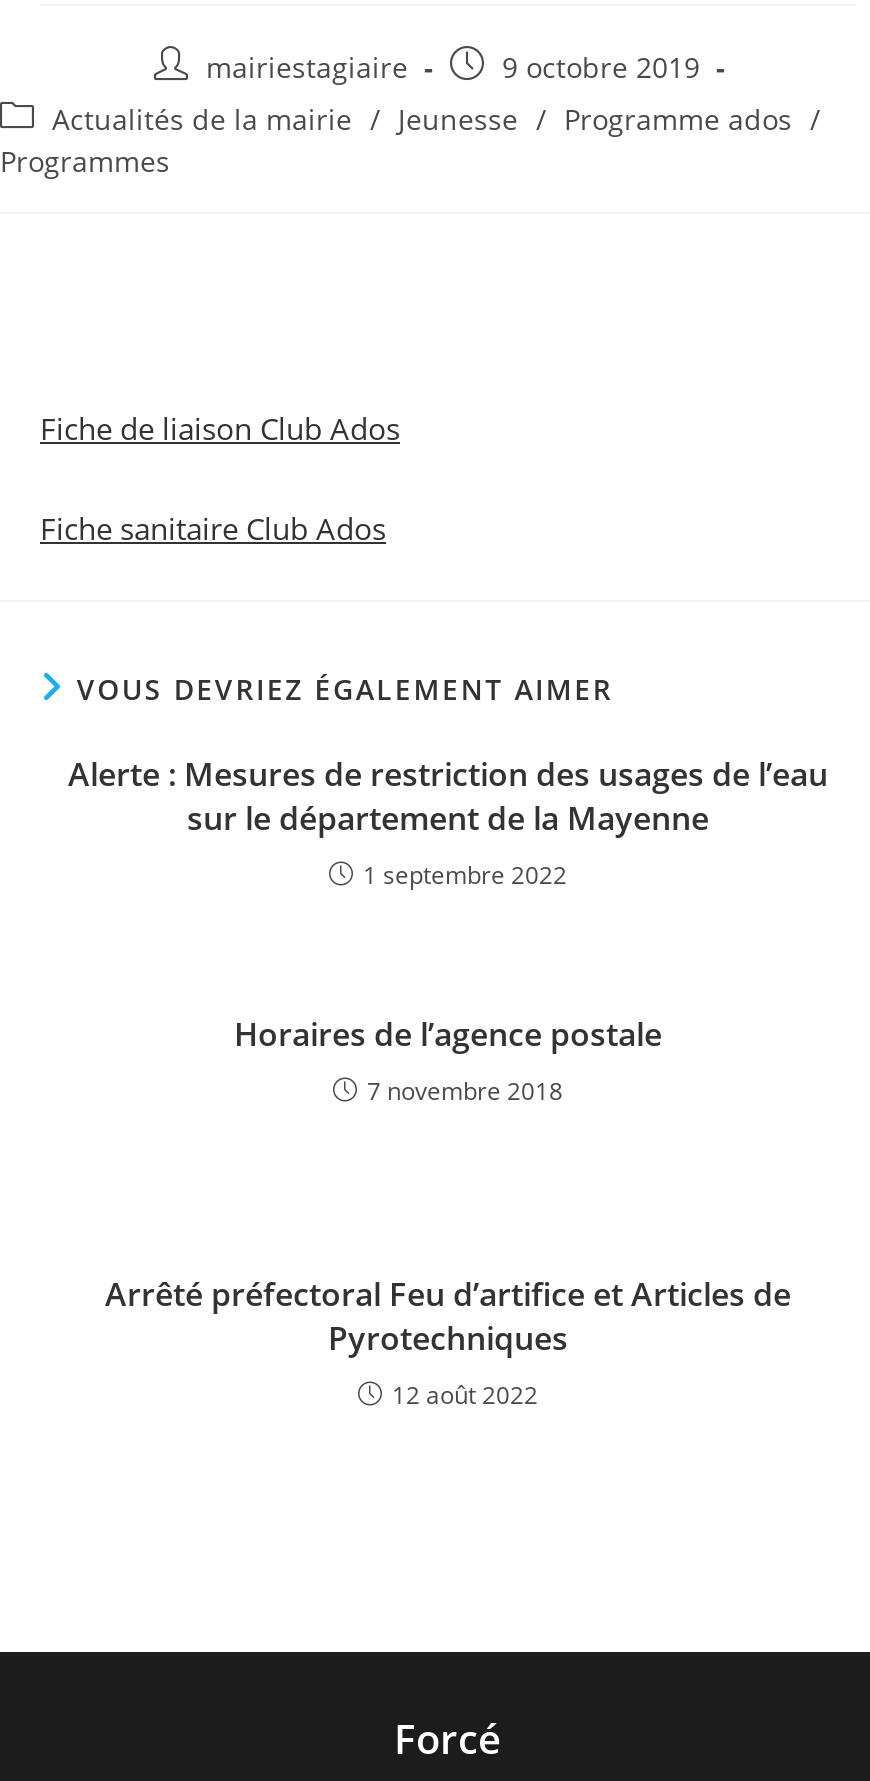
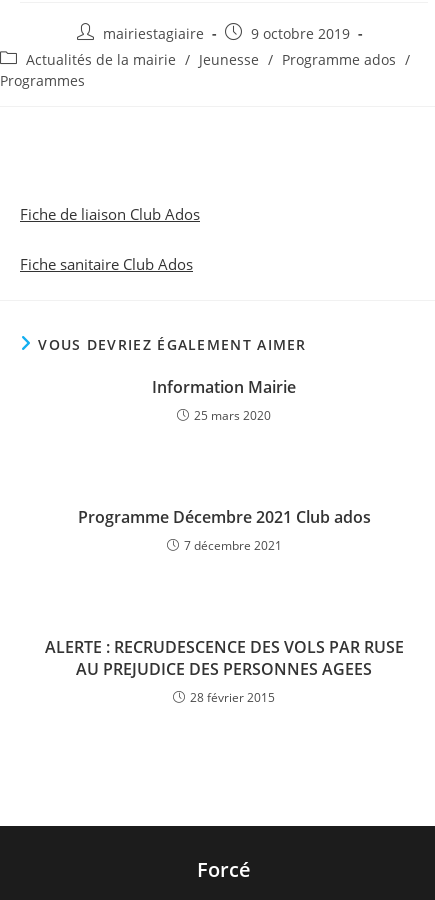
[68,752,828,892] Alerte : Mesures de restriction des usages de l’eau | sur le département de la Mayenne | 1 septembre 2022 -> [152,376,296,424] Information Mairie | 25 mars 2020
[234,1012,662,1108] Horaires de l’agence postale | 7 novembre 2018 -> [77,506,370,554] Programme Décembre 2021 Club ados | 7 décembre 2021
[105,1272,791,1412] Arrêté préfectoral Feu d’artifice et Articles de | Pyrotechniques | 12 août 2022 -> [44,636,403,706] ALERTE : RECRUDESCENCE DES VOLS PAR RUSE | AU PREJUDICE DES PERSONNES AGEES | 28 février 2015

